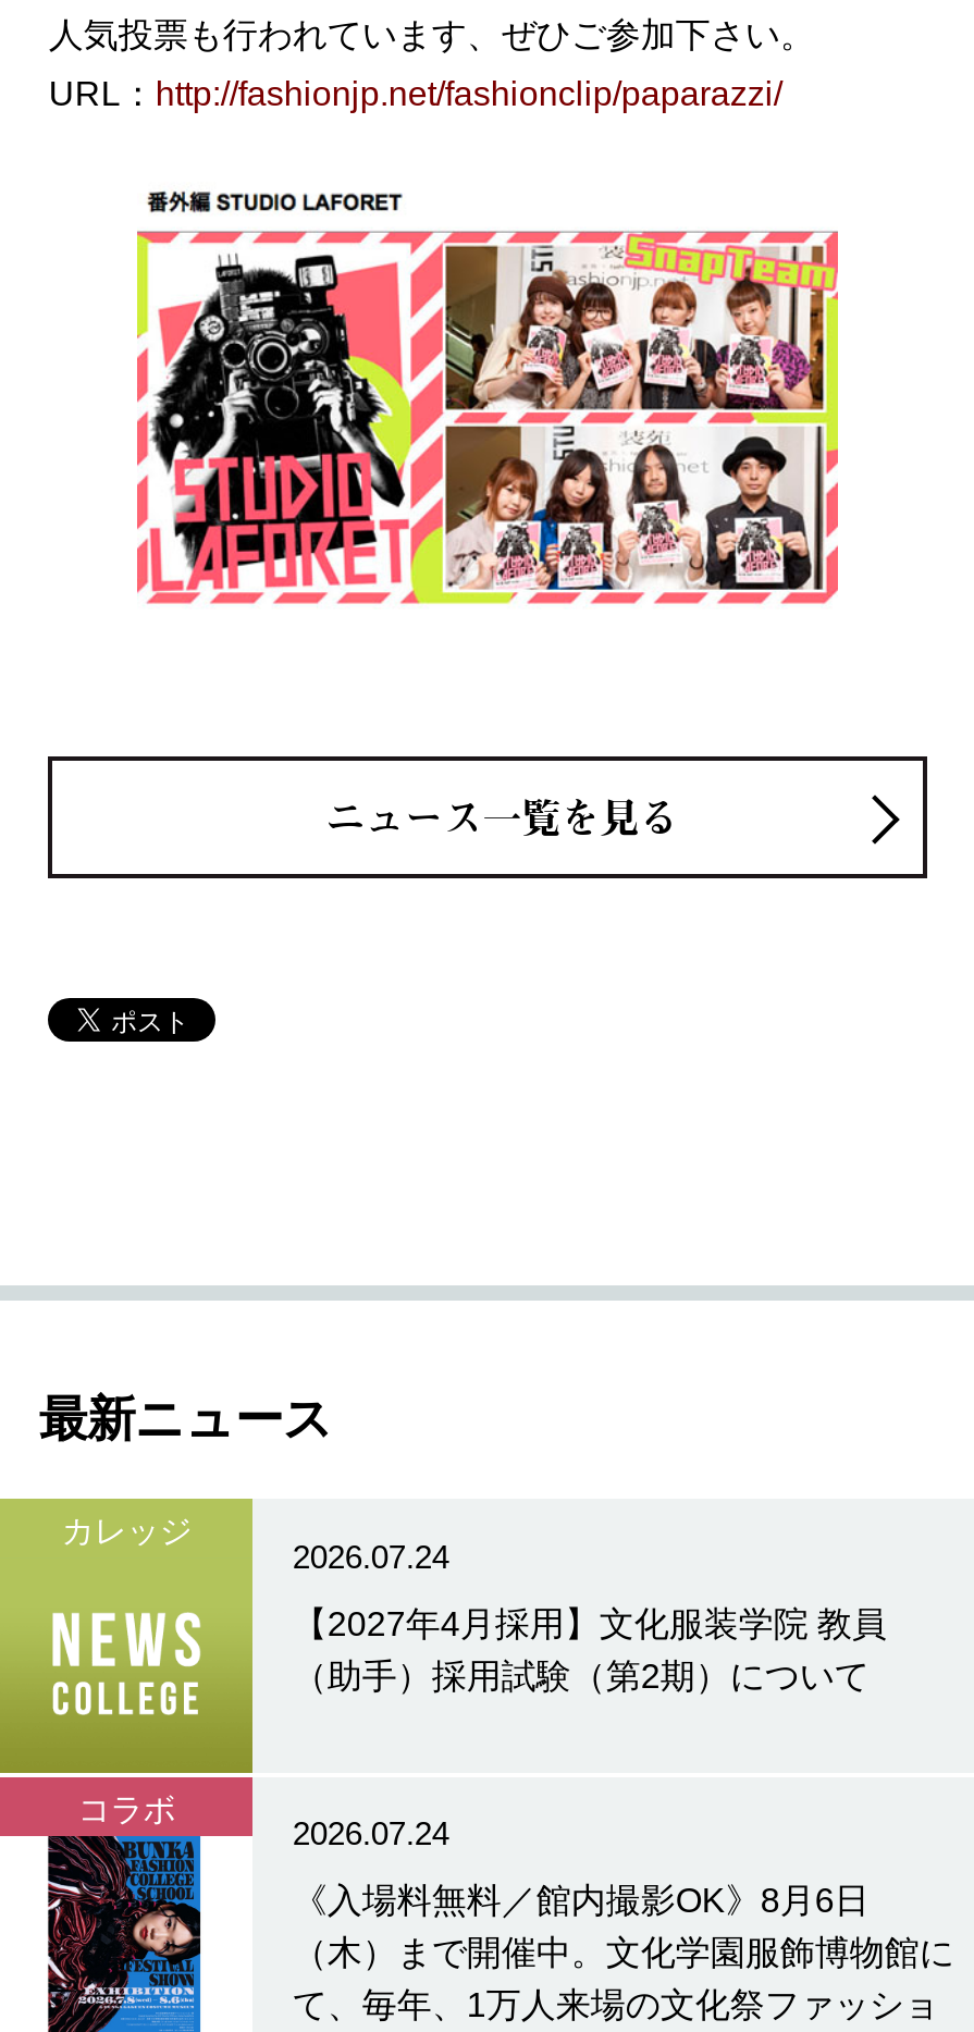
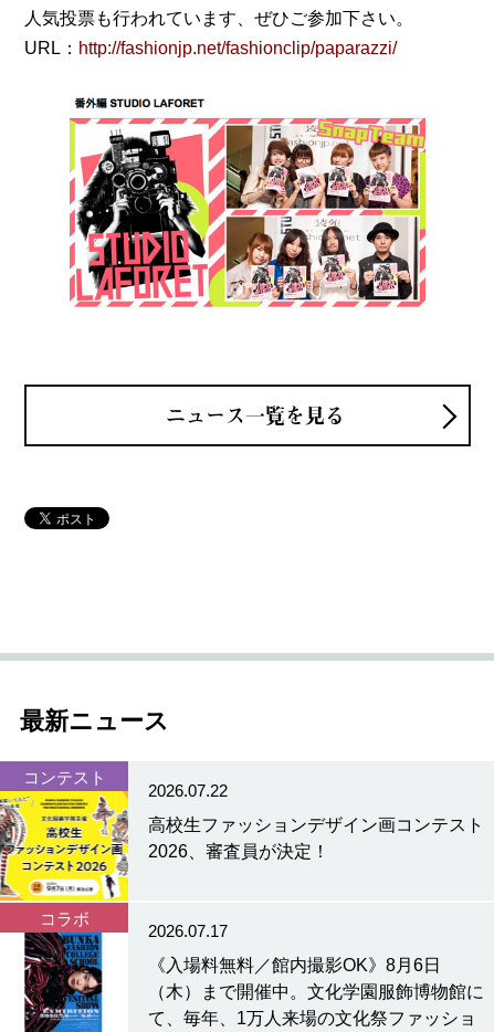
[7,1497,449,1773] [image] | カレッジ | 2026.07.24 -> [3,761,228,902] [image] | コンテスト | 2026.07.22
[293,1604,887,1695] 【2027年4月採用】文化服装学院 教員 | （助手）採用試験（第2期）について -> [149,815,484,861] 高校生ファッションデザイン画コンテスト | 2026、審査員が決定！
[293,1815,449,1852] 2026.07.24 -> [149,922,228,940] 2026.07.17

